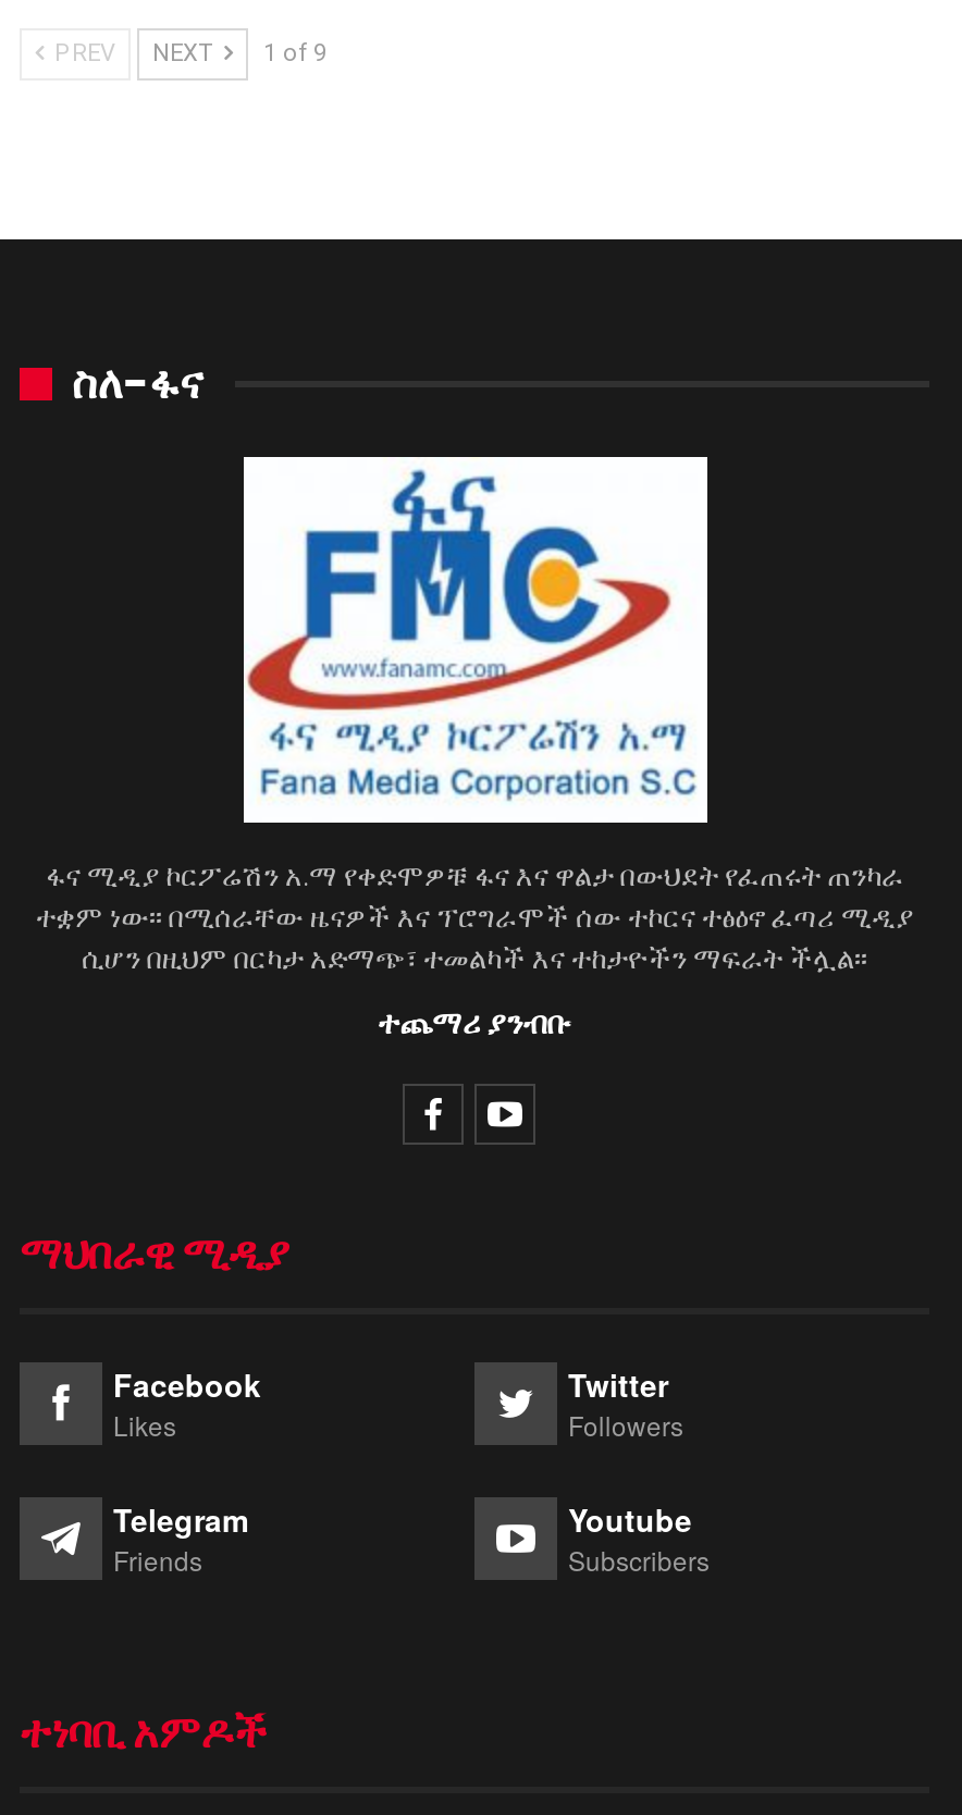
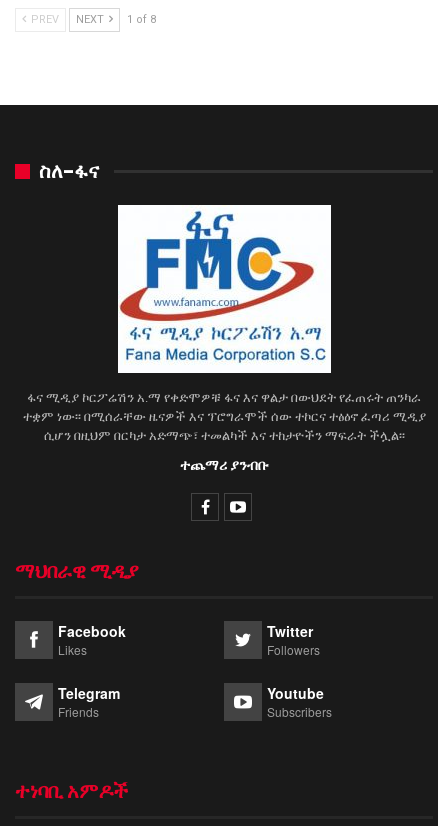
[48,39,326,67] PREV NEXT 1 of 9 -> [28,13,156,26] PREV NEXT 1 of 8

